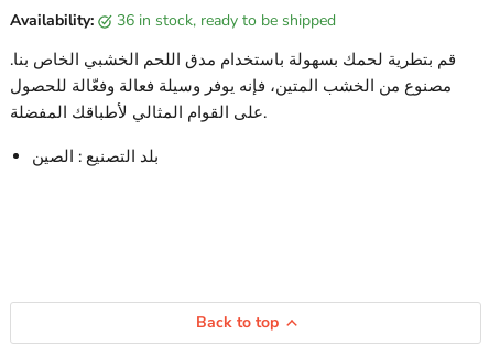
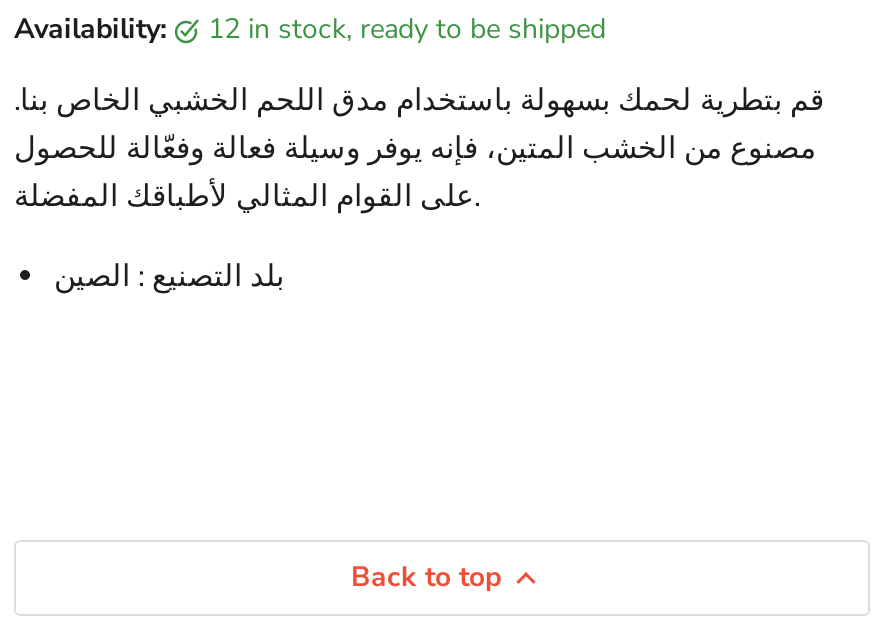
[126,10,336,31] 36 in stock, ready to be shipped -> [224,10,606,48] 12 in stock, ready to be shipped

